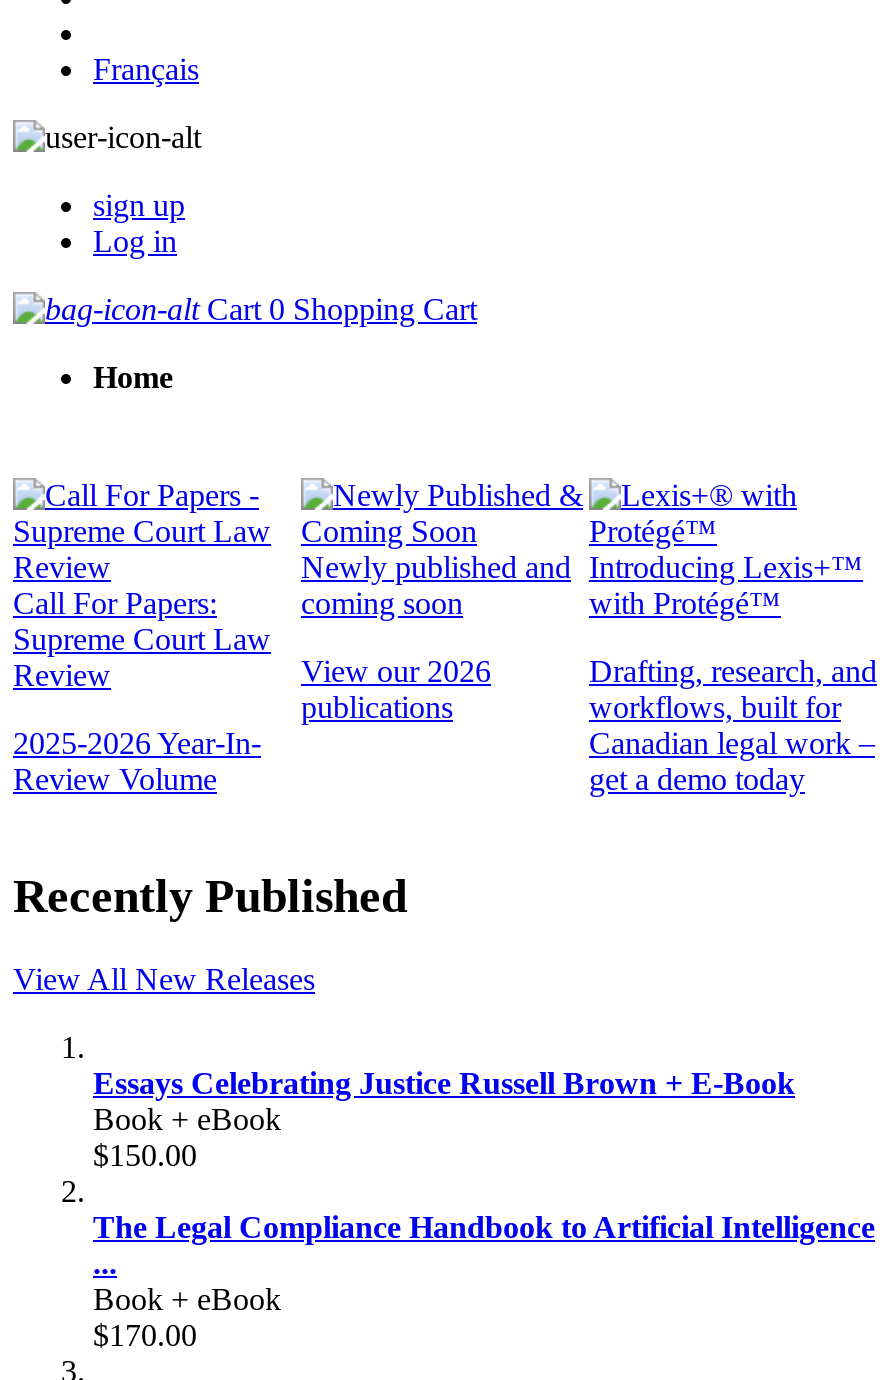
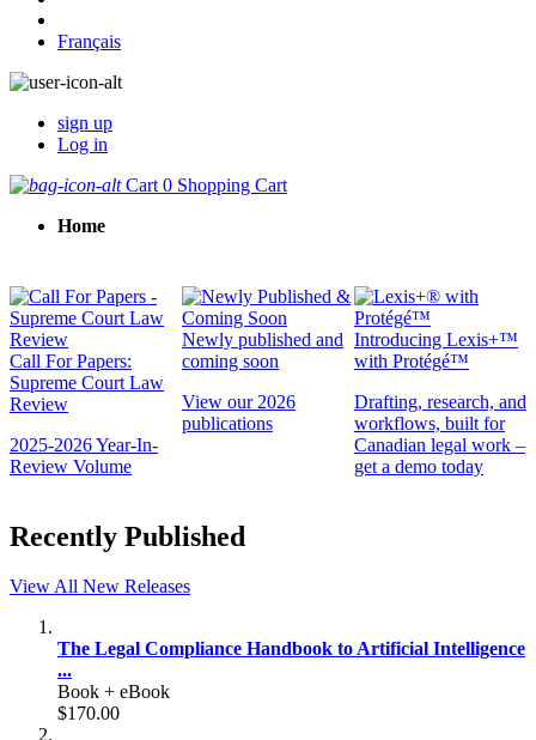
[93,1067,795,1173] Essays Celebrating Justice Russell Brown + E-Book | Book + eBook | $150.00 -> none

